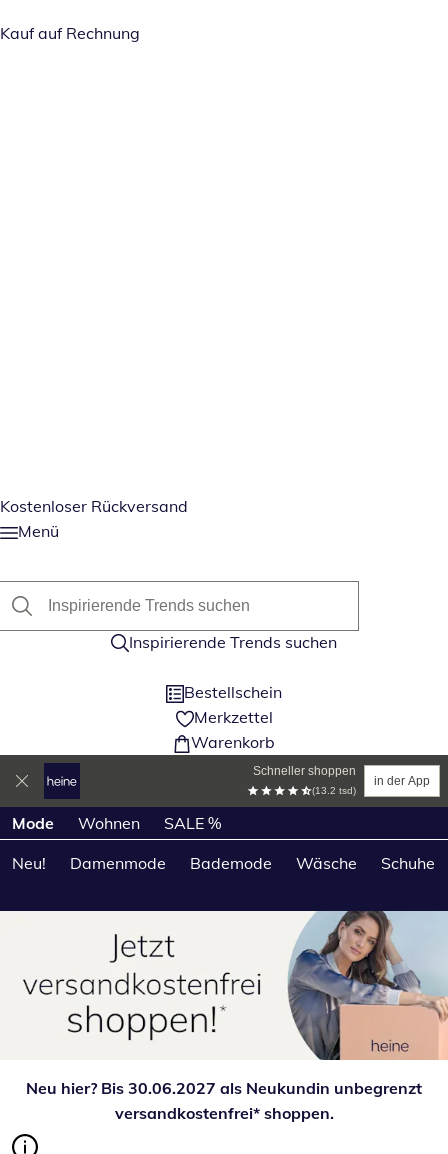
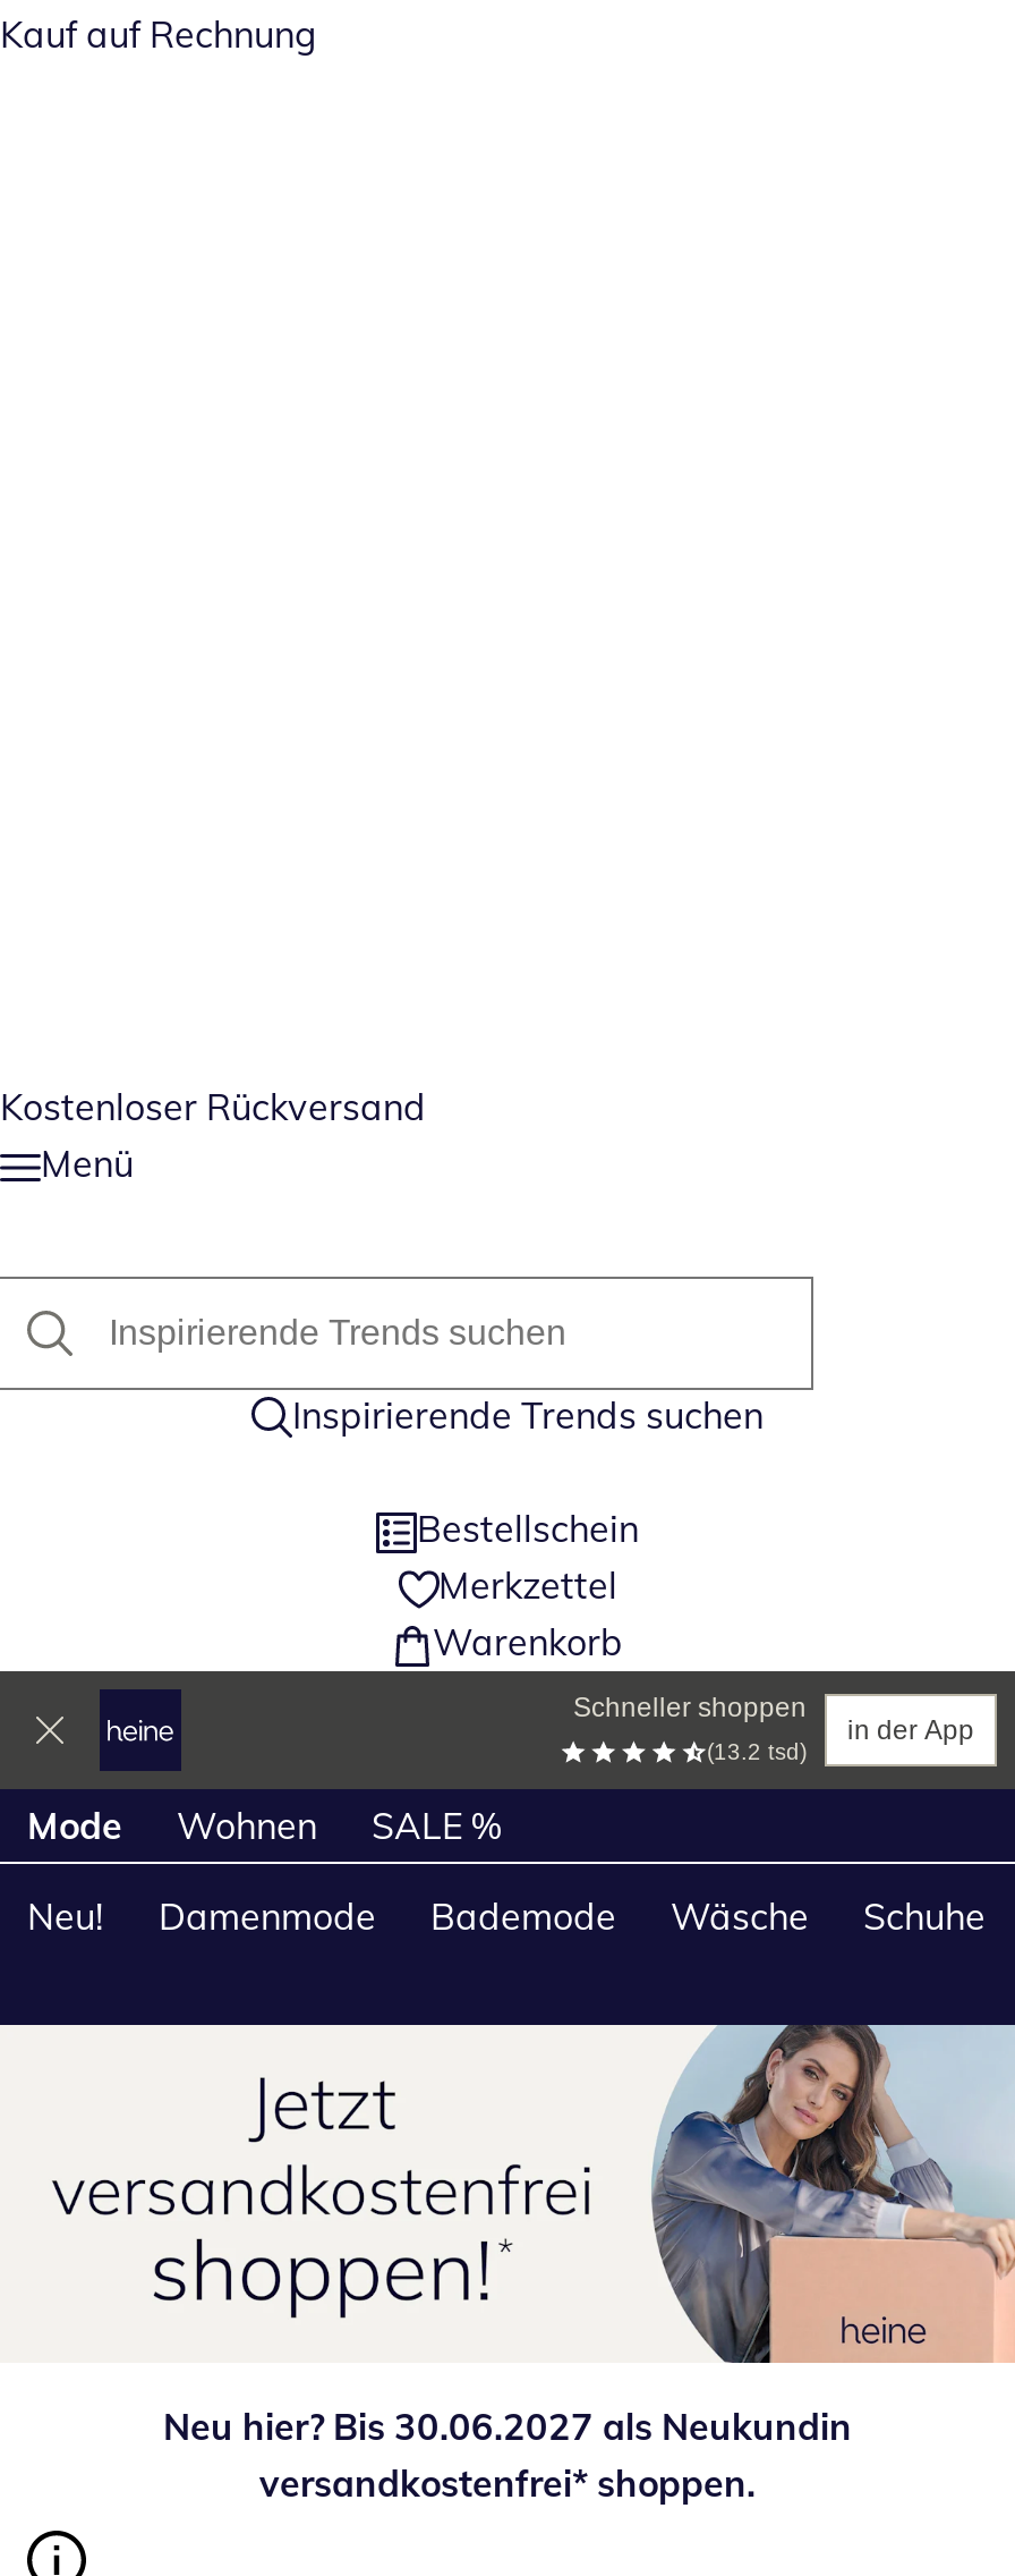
[26,1078,422,1098] Neu hier? Bis 30.06.2027 als Neukundin unbegrenzt -> [163,2404,852,2449] Neu hier? Bis 30.06.2027 als Neukundin

